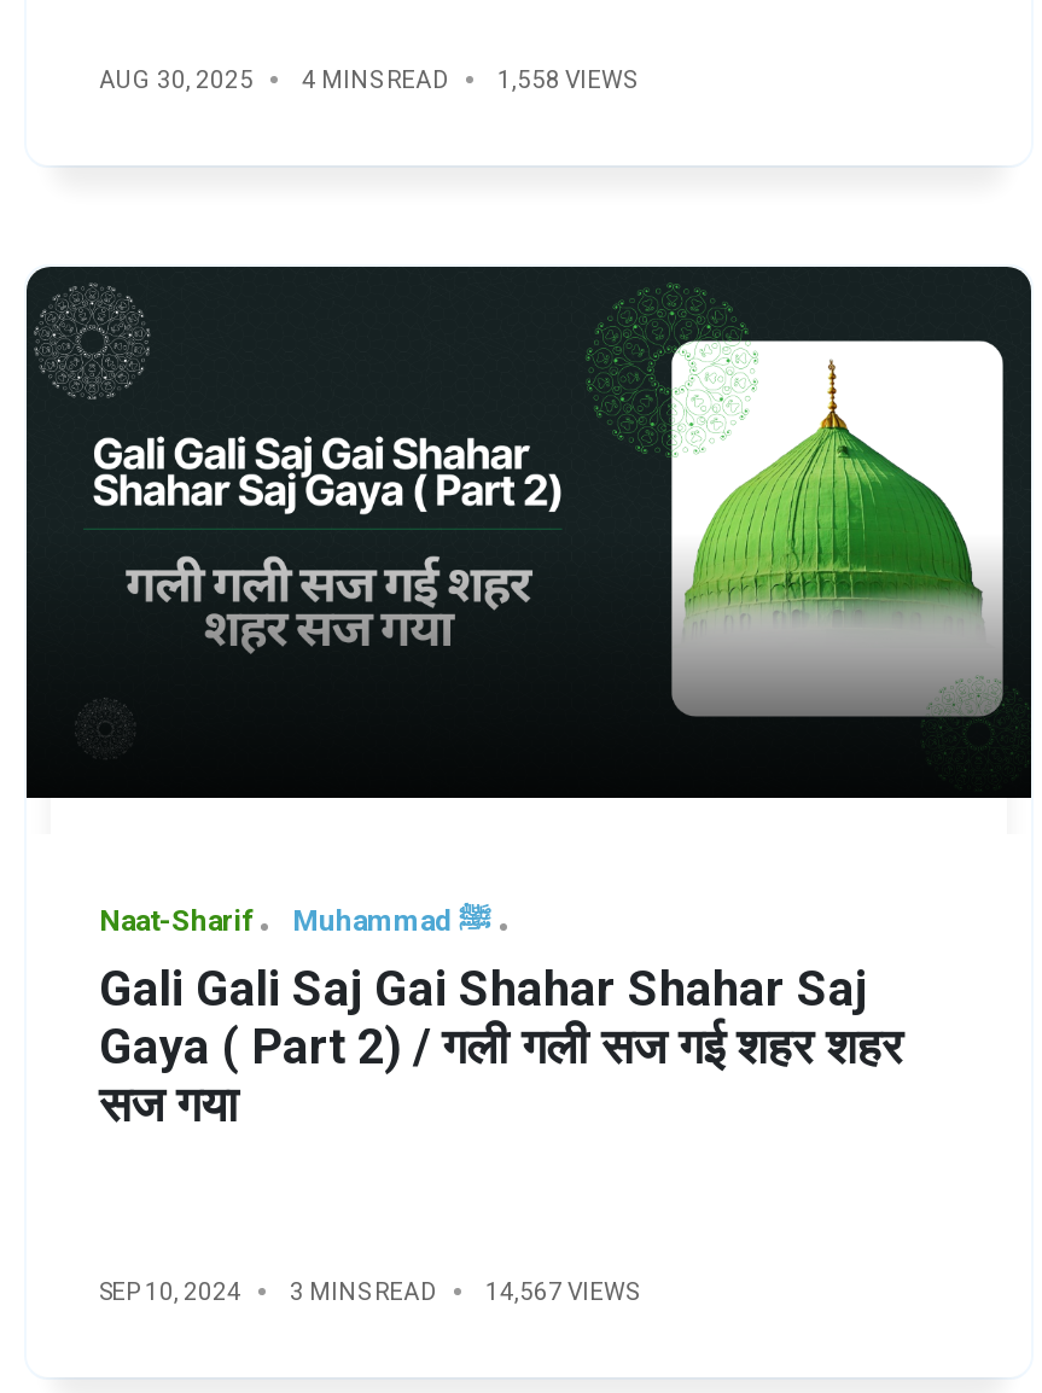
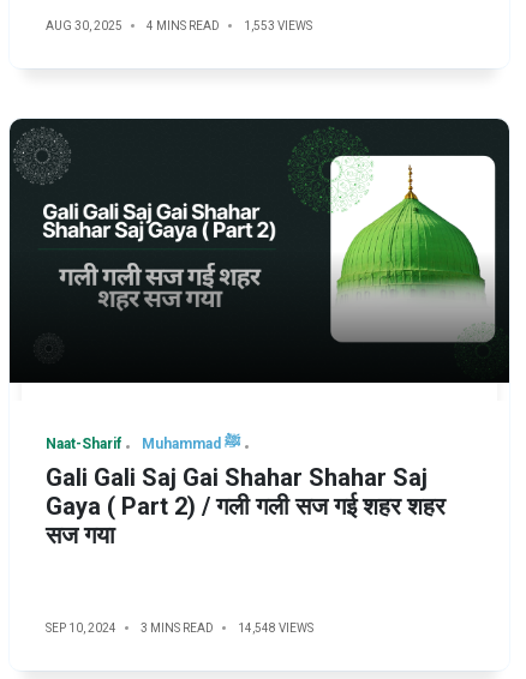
[99,66,635,93] AUG 30, 2025 4 MINS READ 1,558 VIEWS -> [46,19,312,32] AUG 30, 2025 4 MINS READ 1,553 VIEWS
[99,1278,638,1304] SEP 10, 2024 3 MINS READ 14,567 VIEWS -> [46,621,313,634] SEP 10, 2024 3 MINS READ 14,548 VIEWS

